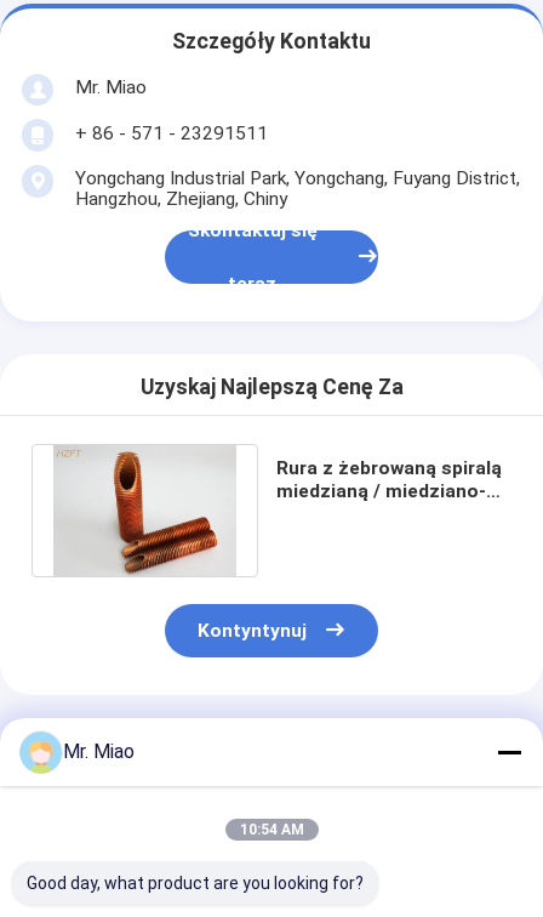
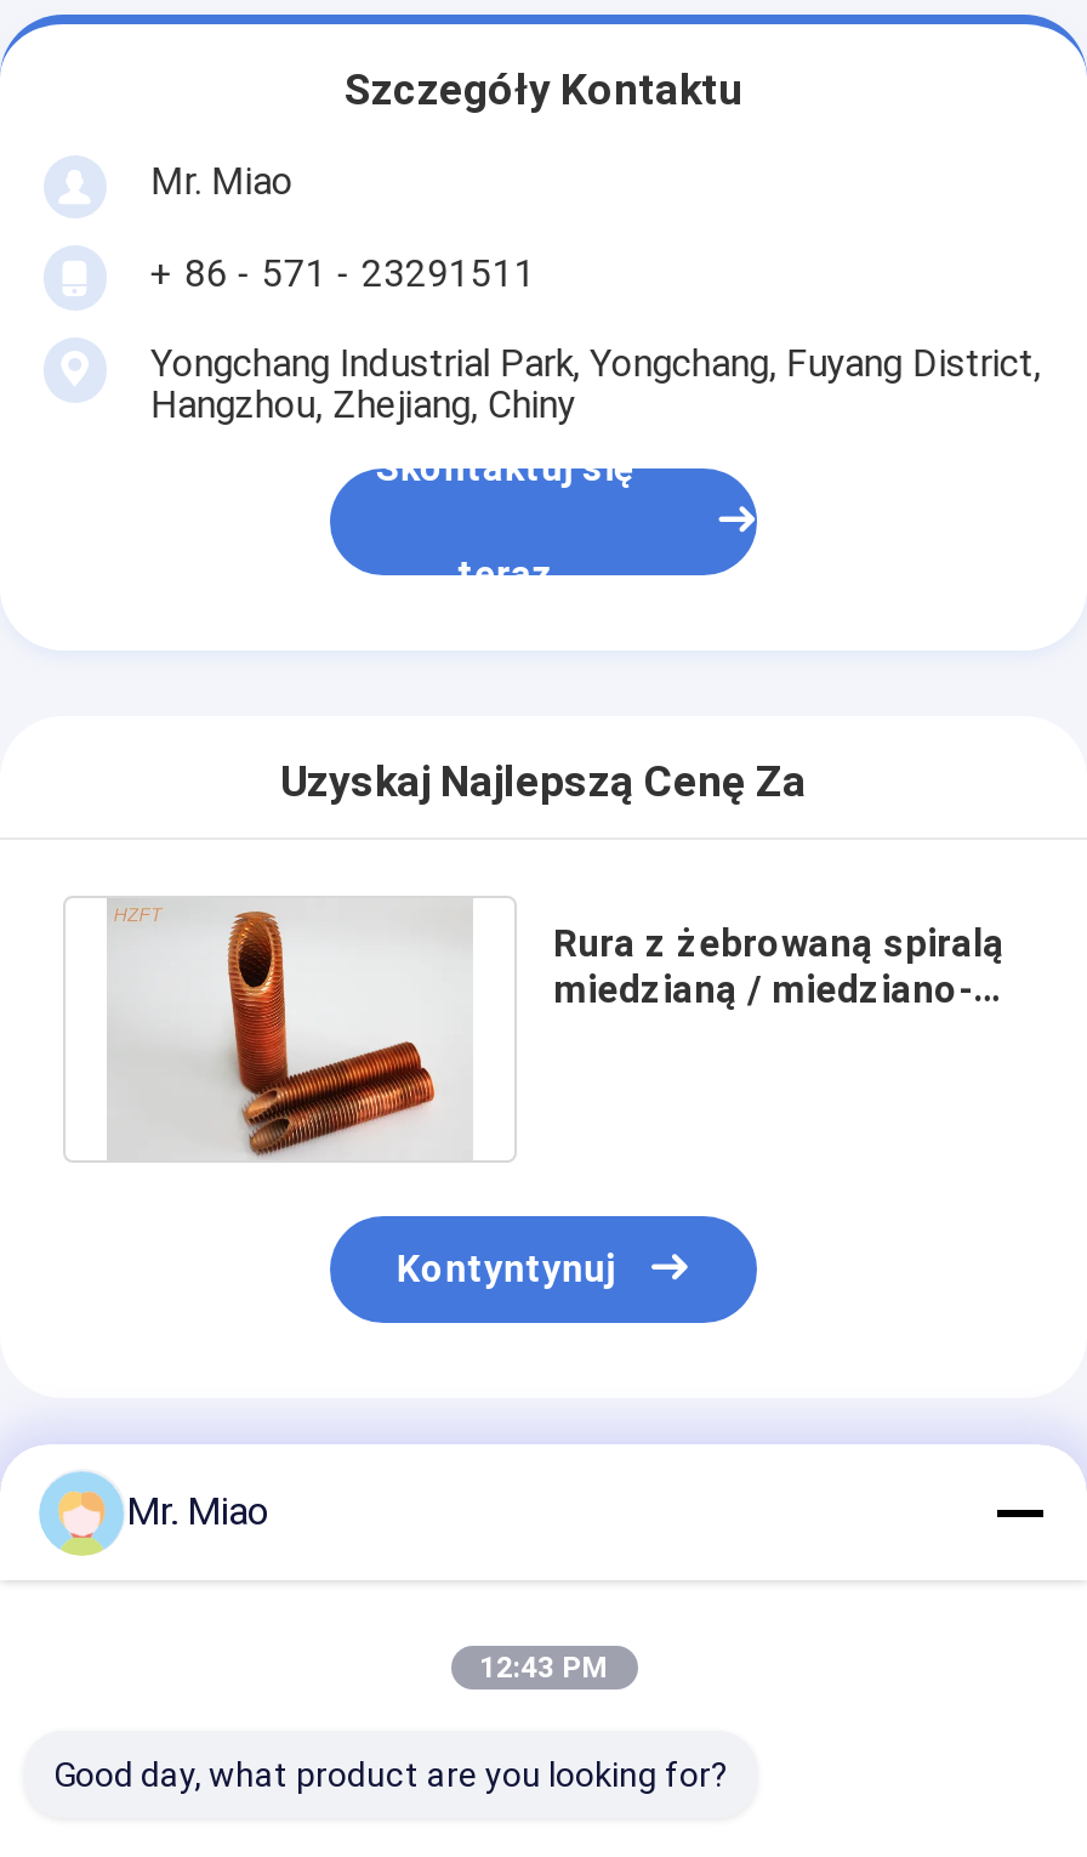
[239,821,304,838] 10:54 AM -> [479,1651,608,1685] 12:43 PM

